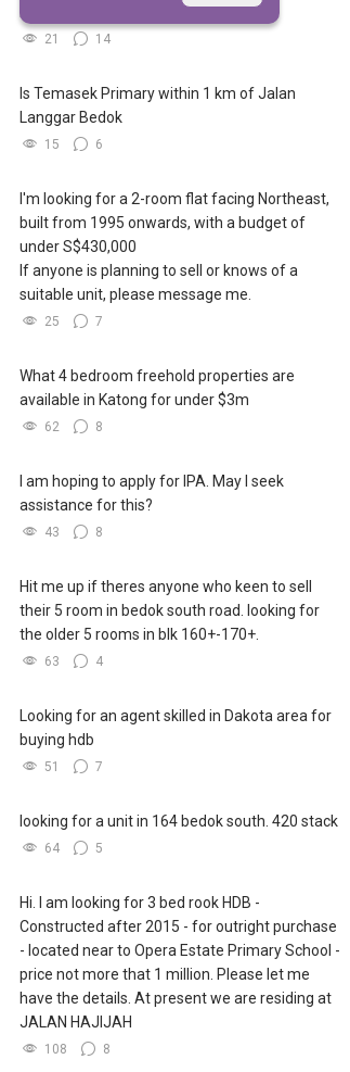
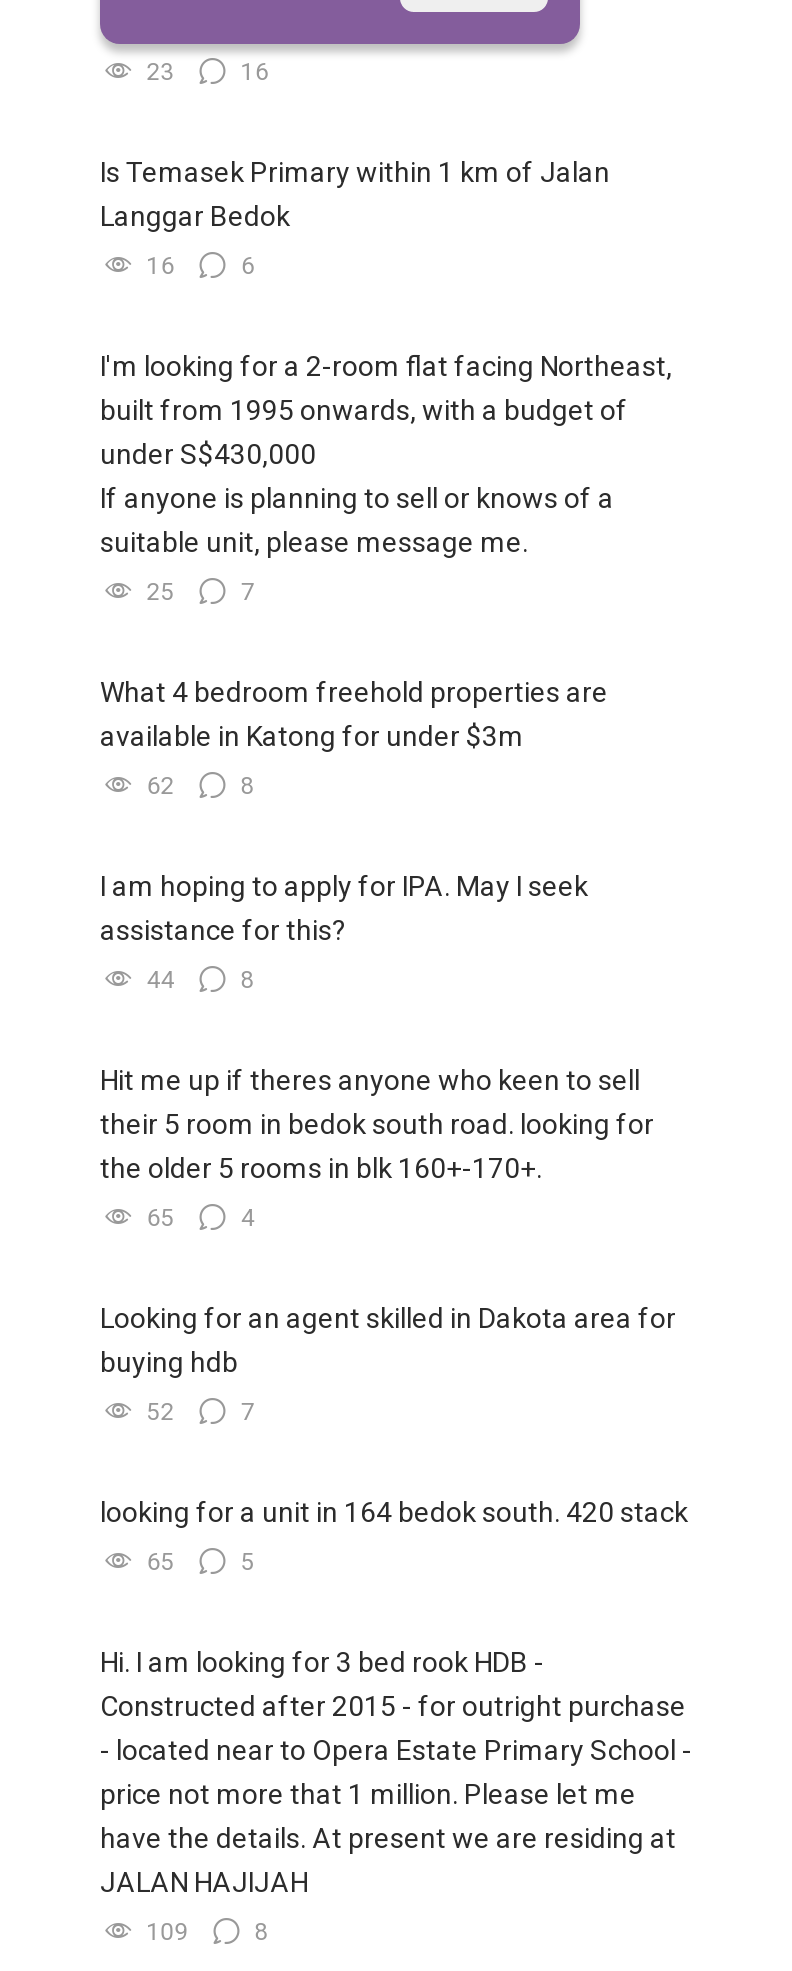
[45,31,60,47] 21 -> [146,58,174,86] 23
[96,31,111,47] 14 -> [241,58,269,86] 16
[45,137,60,152] 15 -> [146,252,174,280] 16
[45,525,60,540] 43 -> [146,966,174,994] 44
[45,654,60,669] 63 -> [146,1204,174,1232] 65
[45,759,60,774] 51 -> [146,1398,174,1426] 52
[45,841,60,856] 64 -> [146,1548,174,1576] 65
[45,1042,67,1057] 108 -> [146,1918,188,1946] 109

